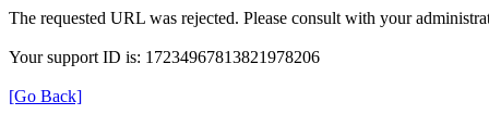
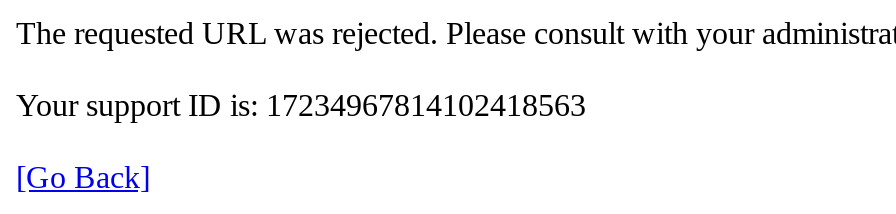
[9,48,320,66] Your support ID is: 17234967813821978206 -> [16,88,586,122] Your support ID is: 17234967814102418563

